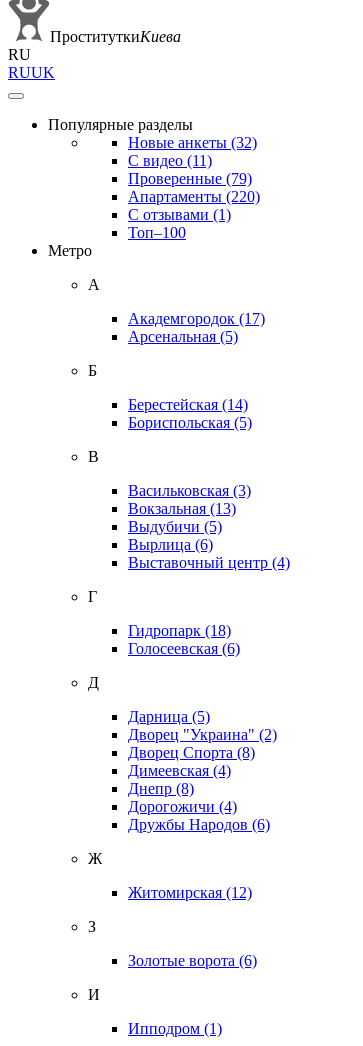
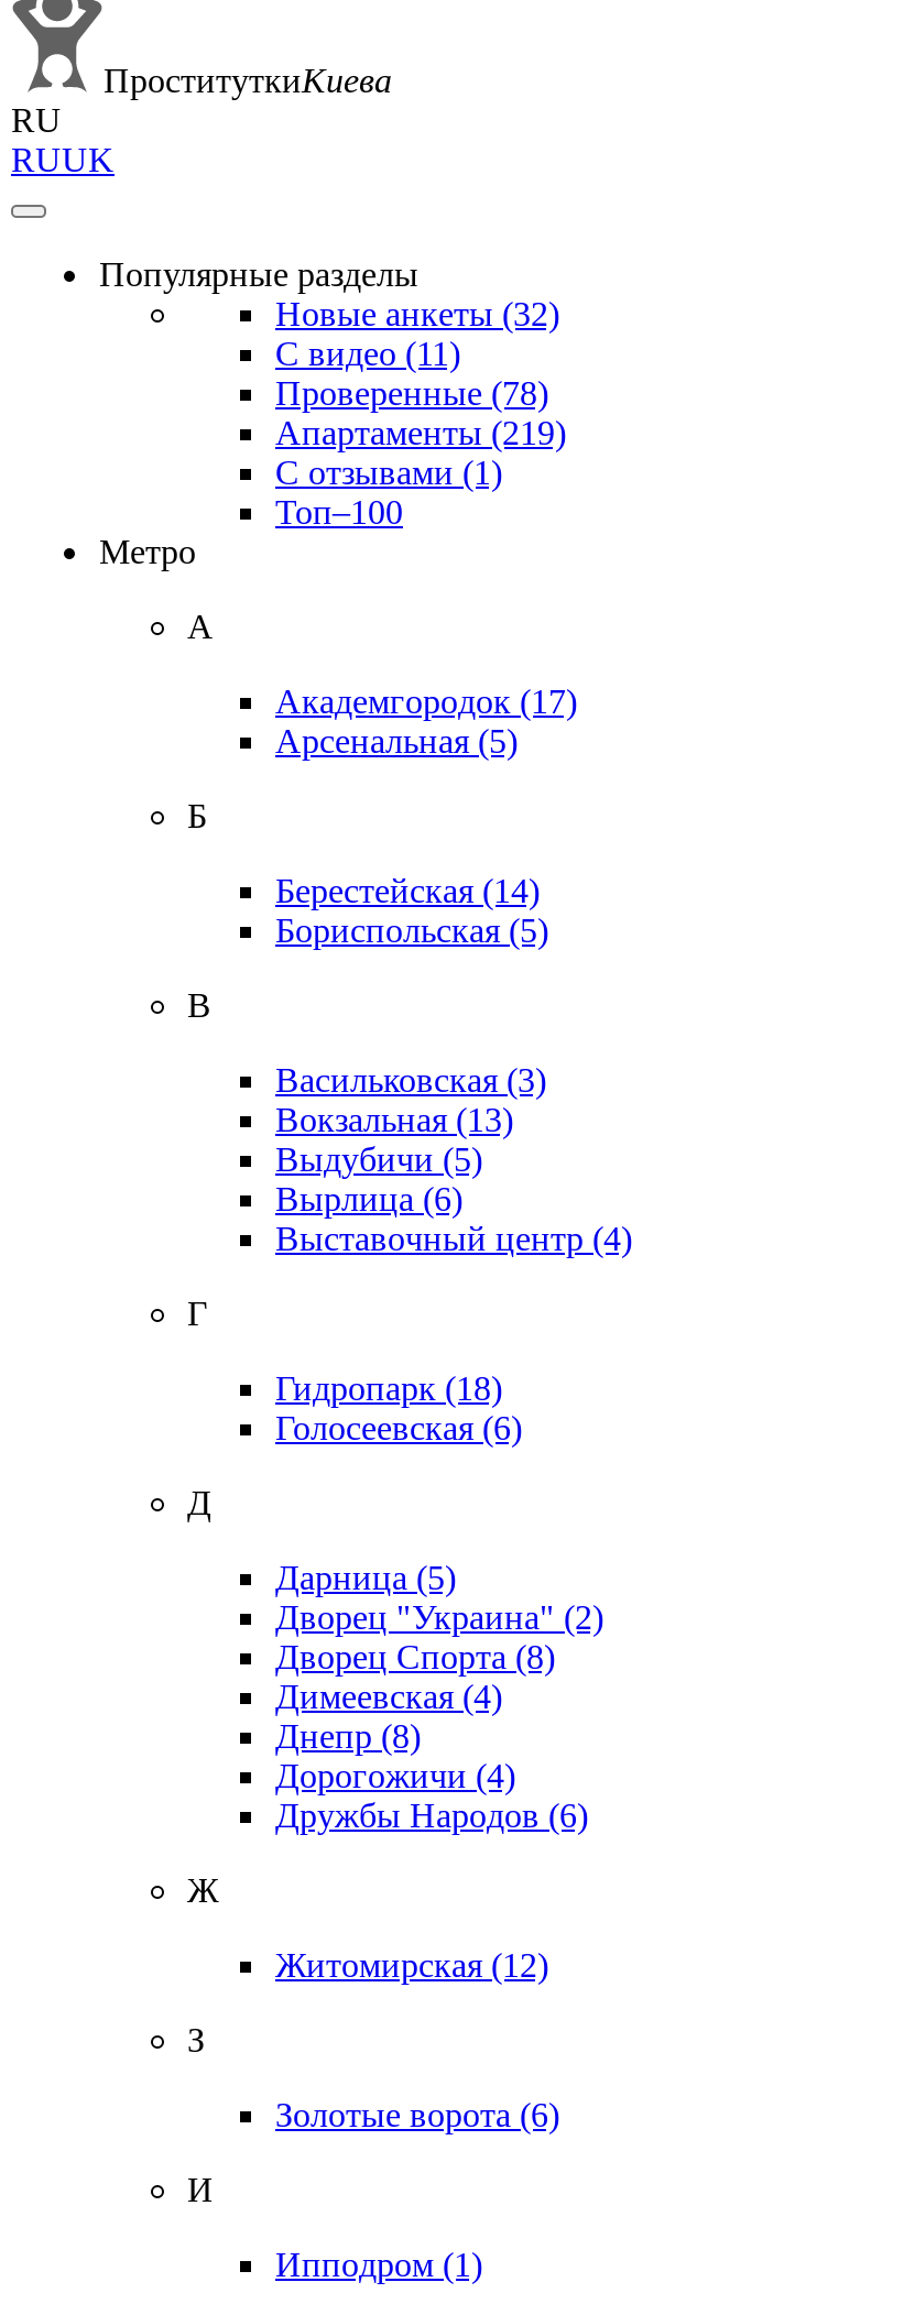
[128,170,252,187] Проверенные (79) -> [275,374,548,412] Проверенные (78)
[128,188,260,205] Апартаменты (220) -> [275,414,566,451] Апартаменты (219)

